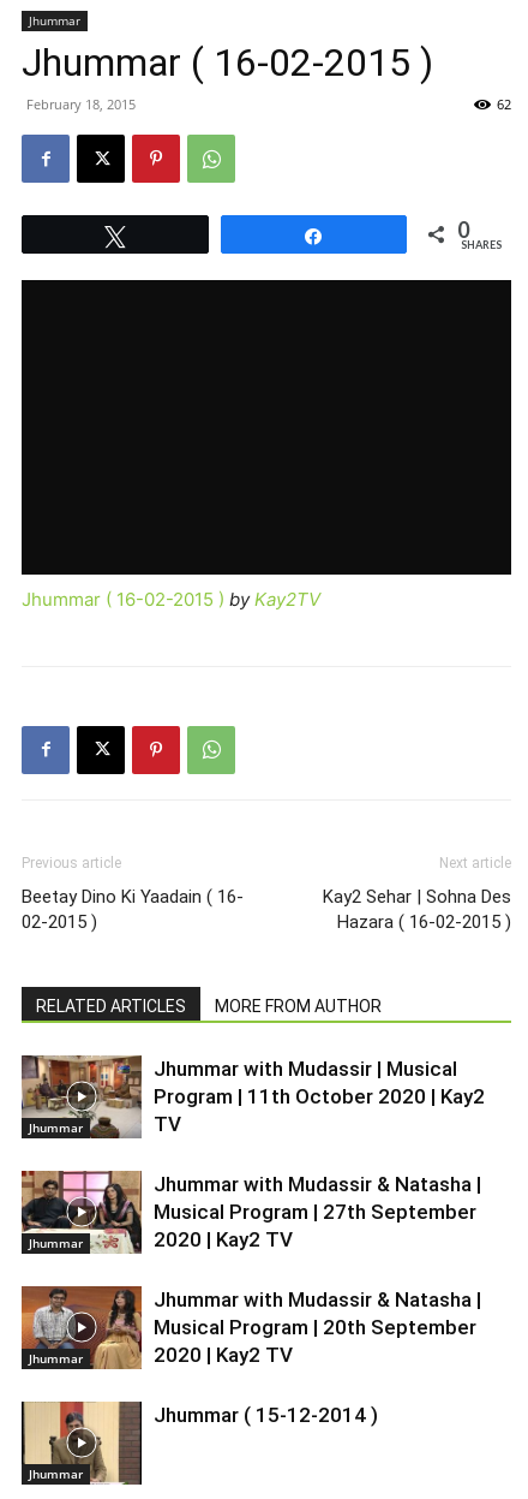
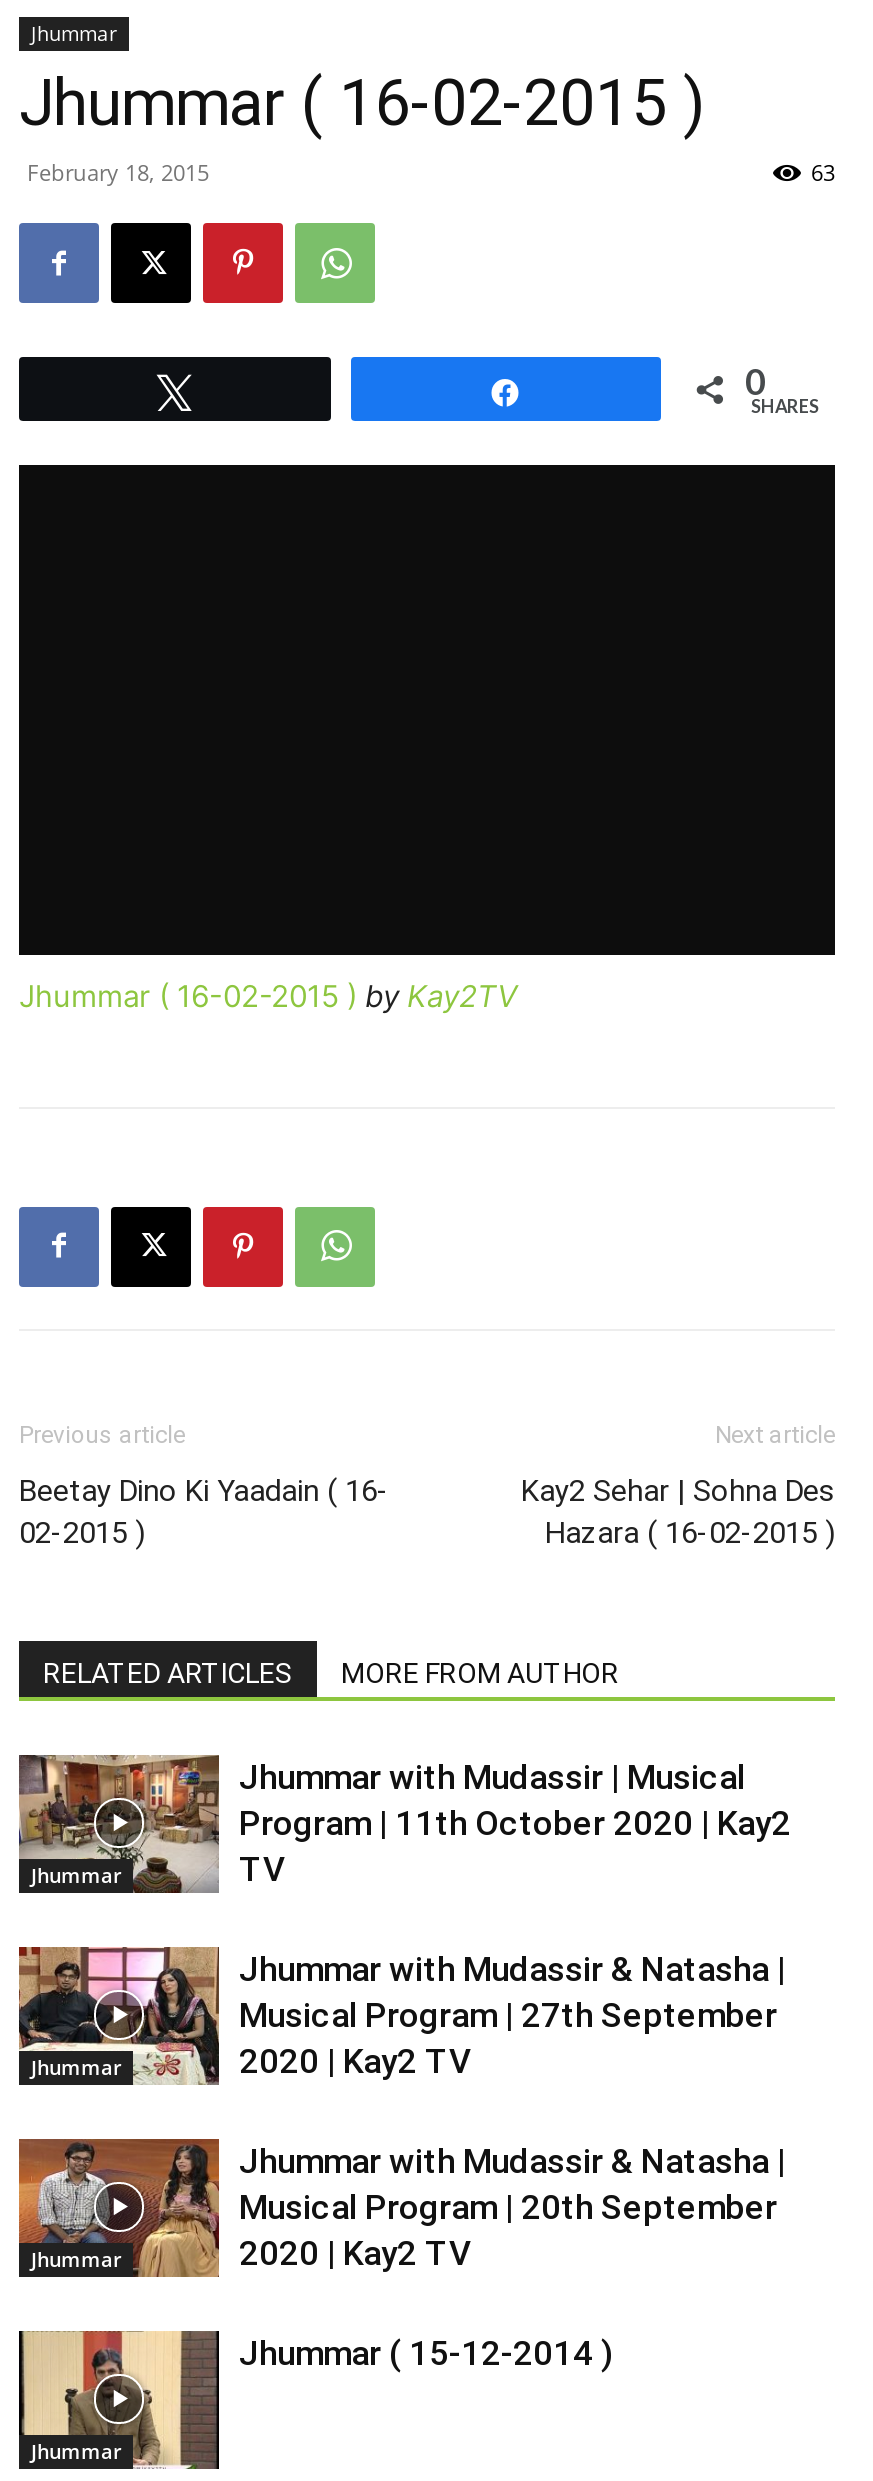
[497,95,511,113] 62 -> [811,157,835,187] 63

